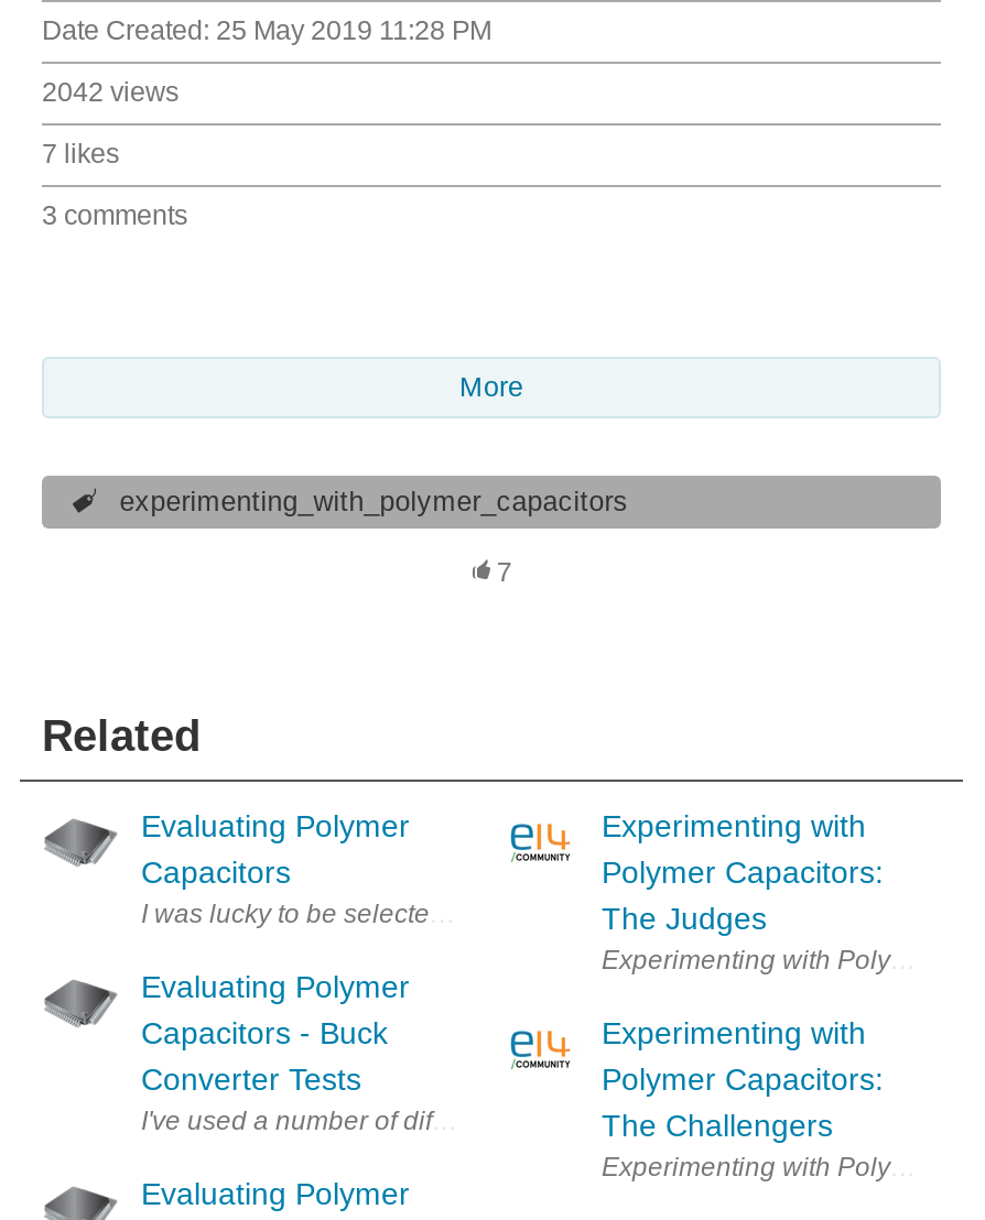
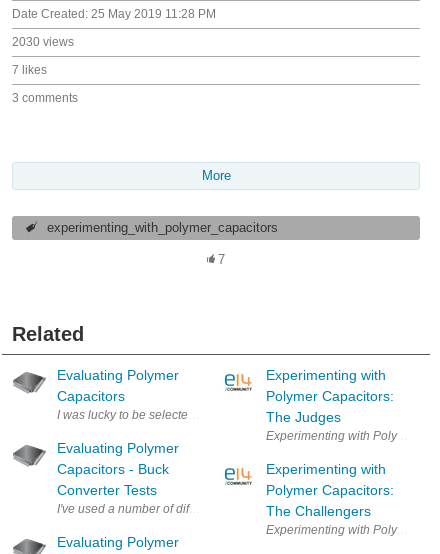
[42,78,178,108] 2042 views -> [12,35,74,49] 2030 views

